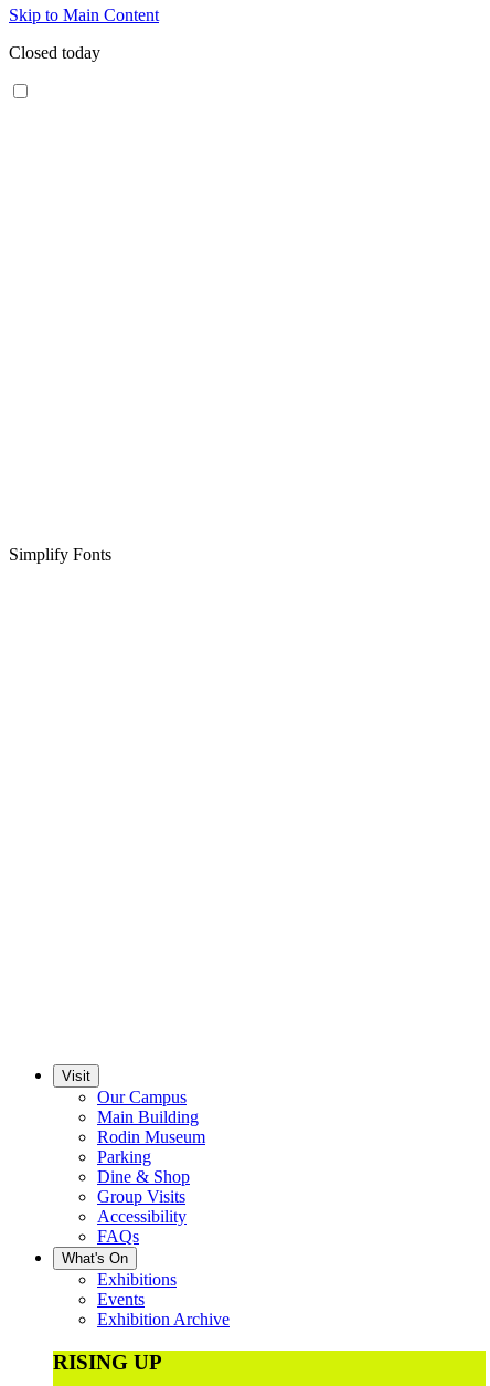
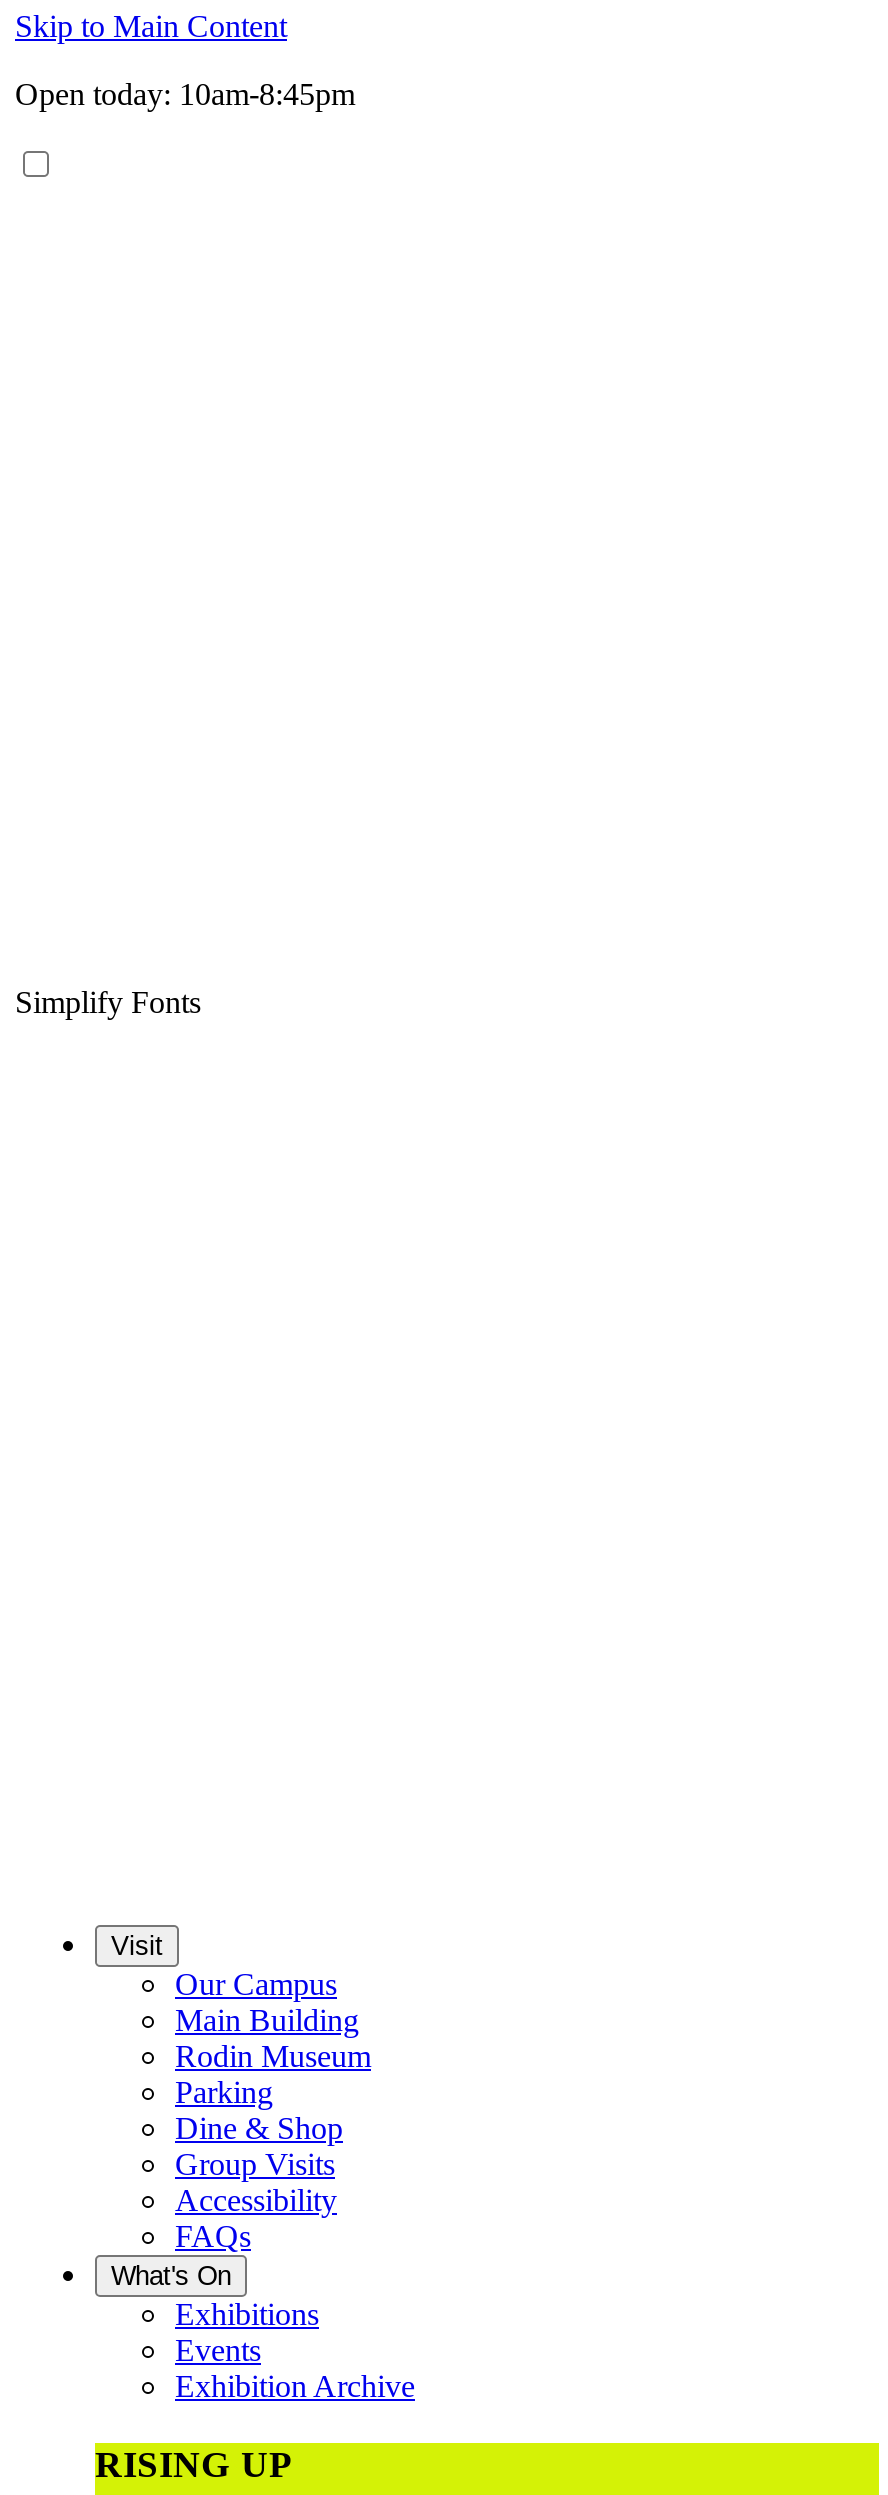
[9,43,100,62] Closed today -> [15,77,355,111] Open today: 10am-8:45pm

